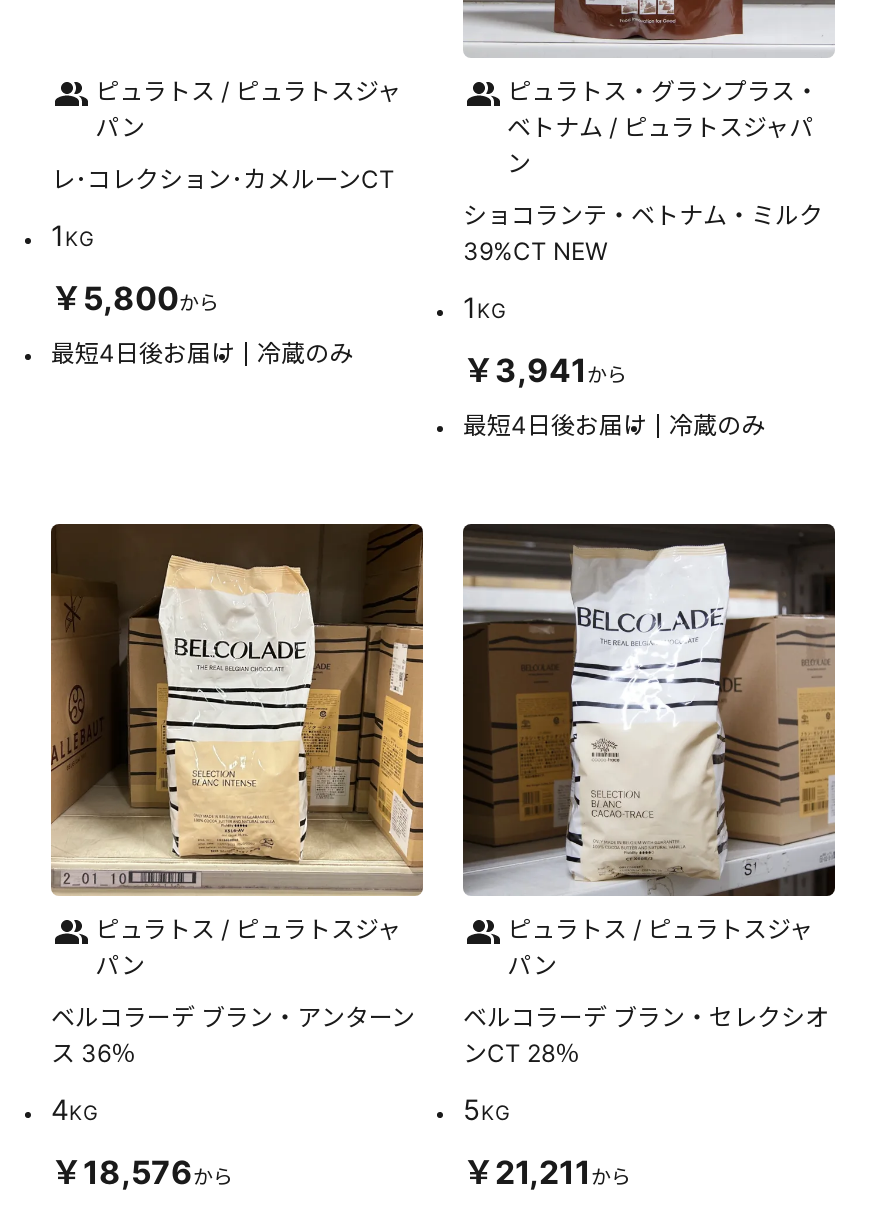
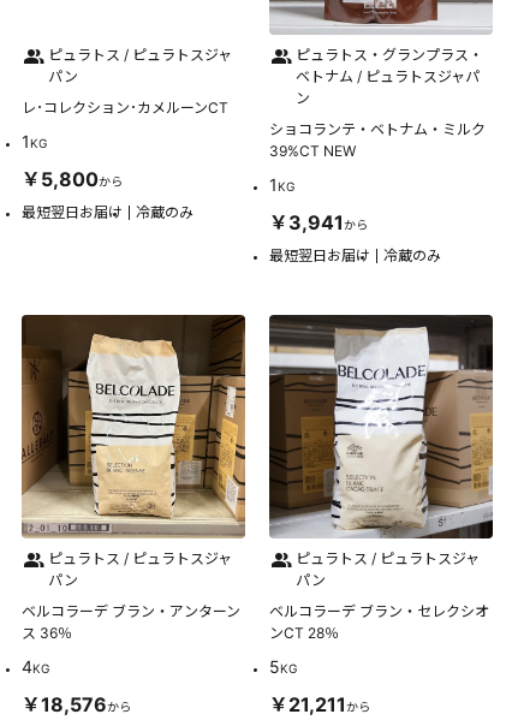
[51,338,235,368] 最短4日後お届け -> [22,203,123,221] 最短翌日お届け
[463,410,647,440] 最短4日後お届け -> [269,246,370,264] 最短翌日お届け

